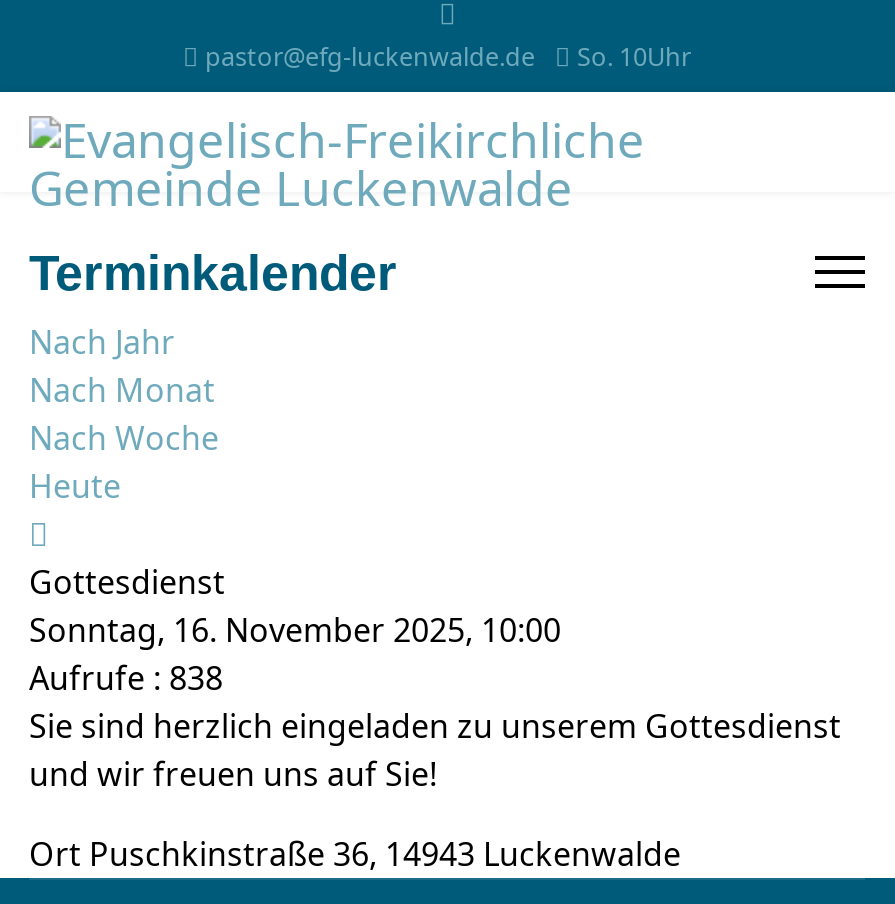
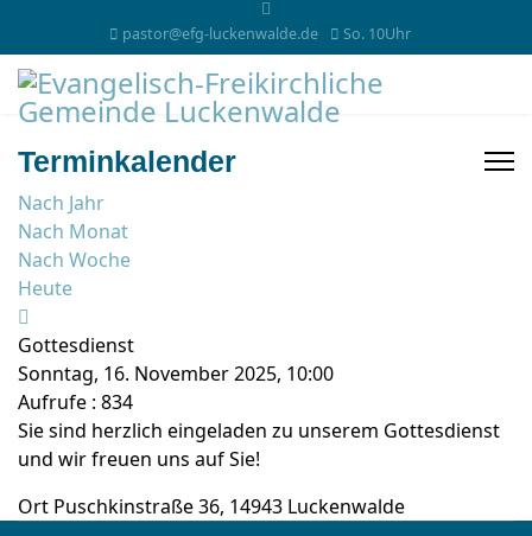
[29,656,223,700] Aufrufe: 838 -> [18,389,133,415] Aufrufe: 834

